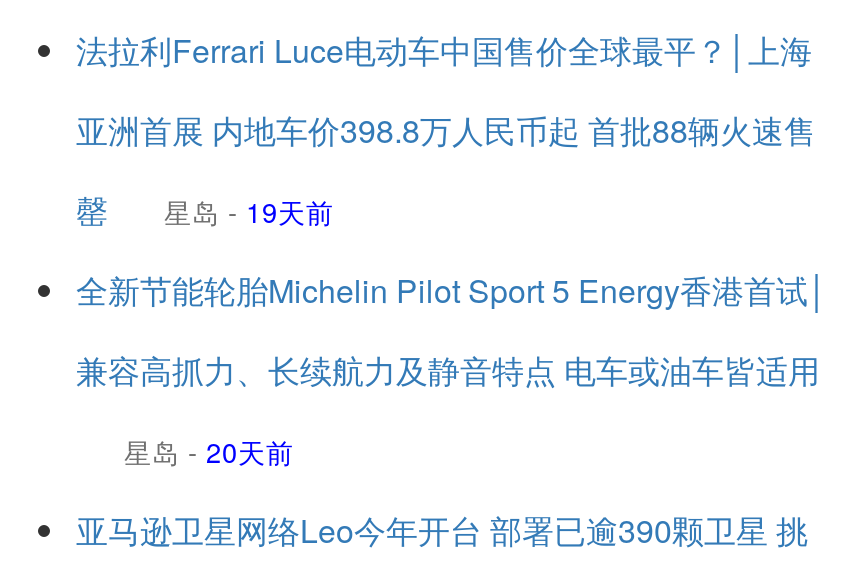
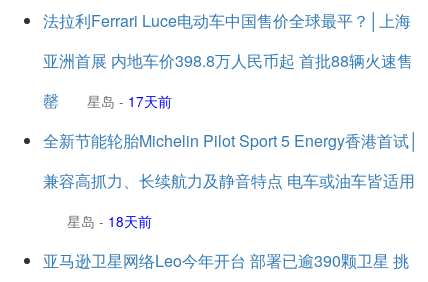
[164,191,334,231] 星岛 - 19天前 -> [87,91,172,111] 星岛 - 17天前
[124,431,294,471] 星岛 - 20天前 -> [67,211,152,231] 星岛 - 18天前

